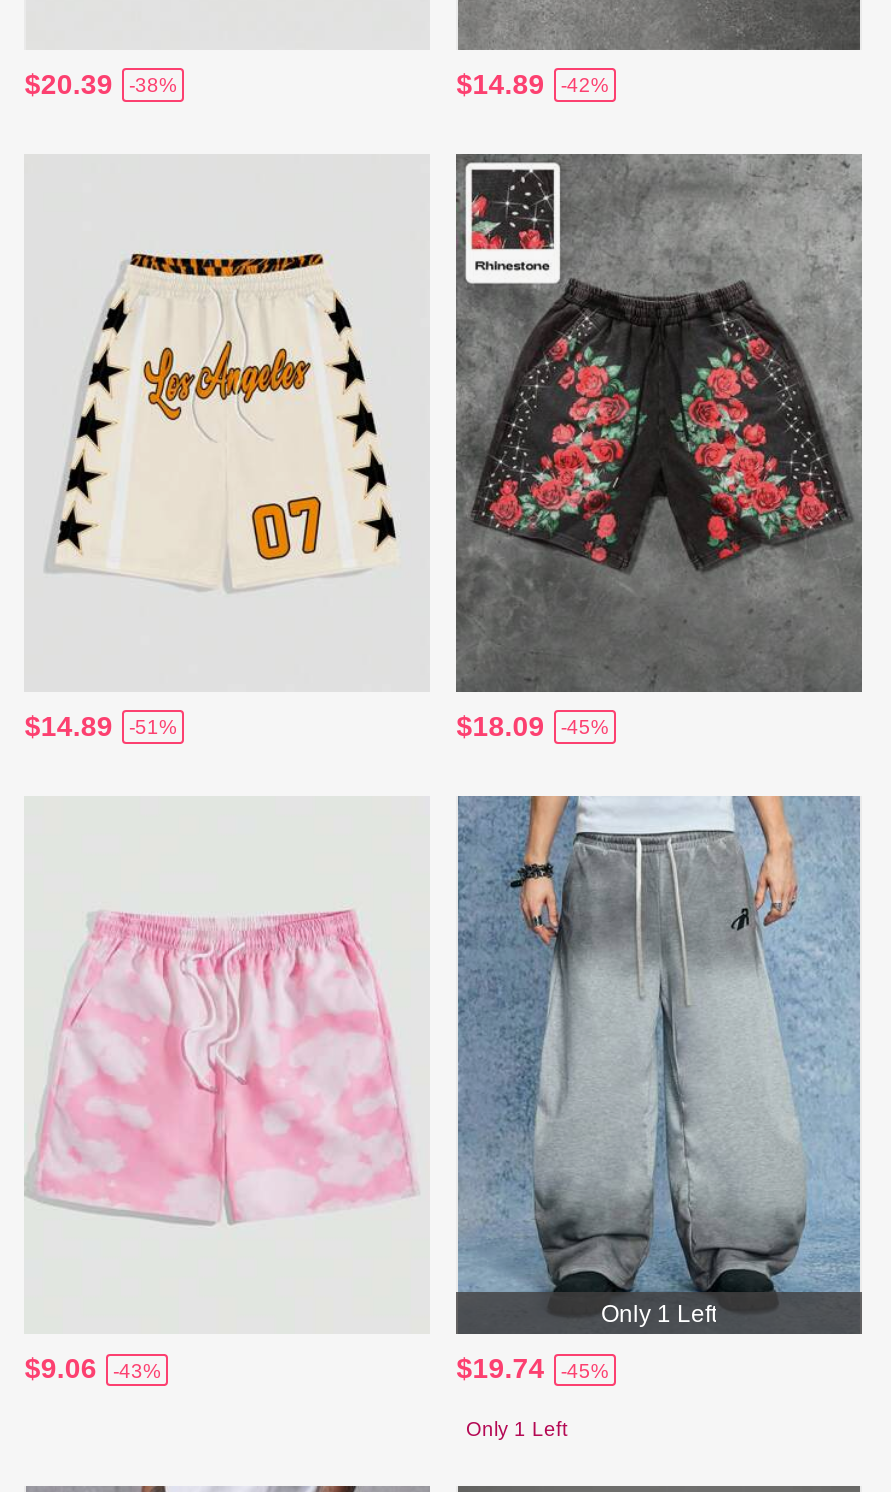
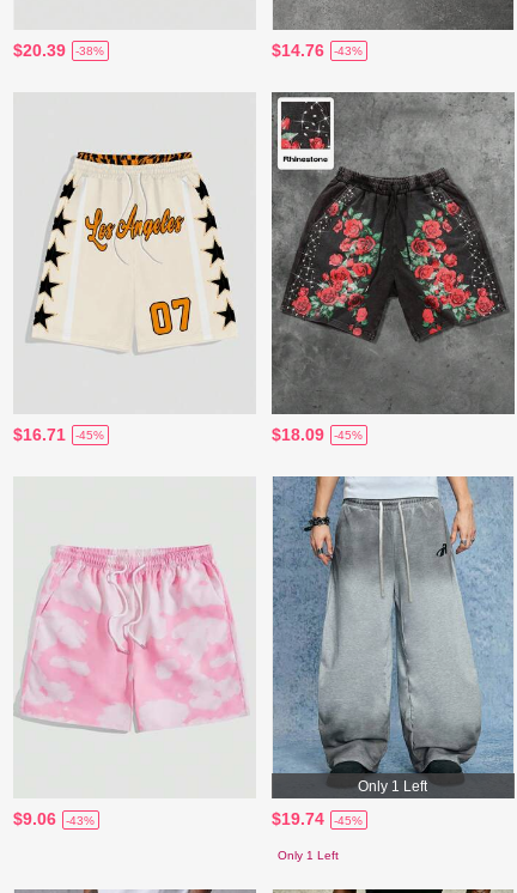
[456,68,544,100] $14.89 -> [272,40,325,60] $14.76
[561,74,609,96] -42% -> [334,44,363,57] -43%
[25,710,113,742] $14.89 -> [14,425,66,444] $16.71
[129,717,177,739] -51% -> [76,429,105,442] -45%

